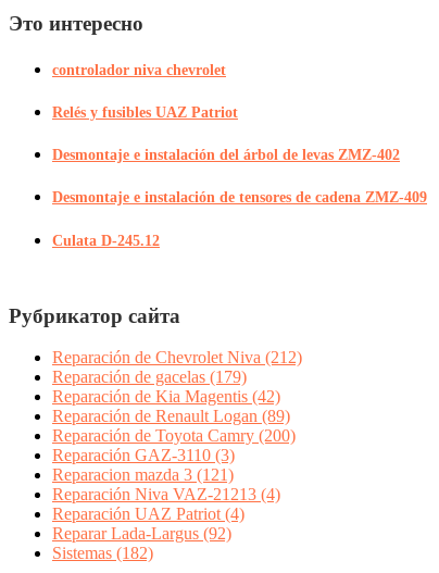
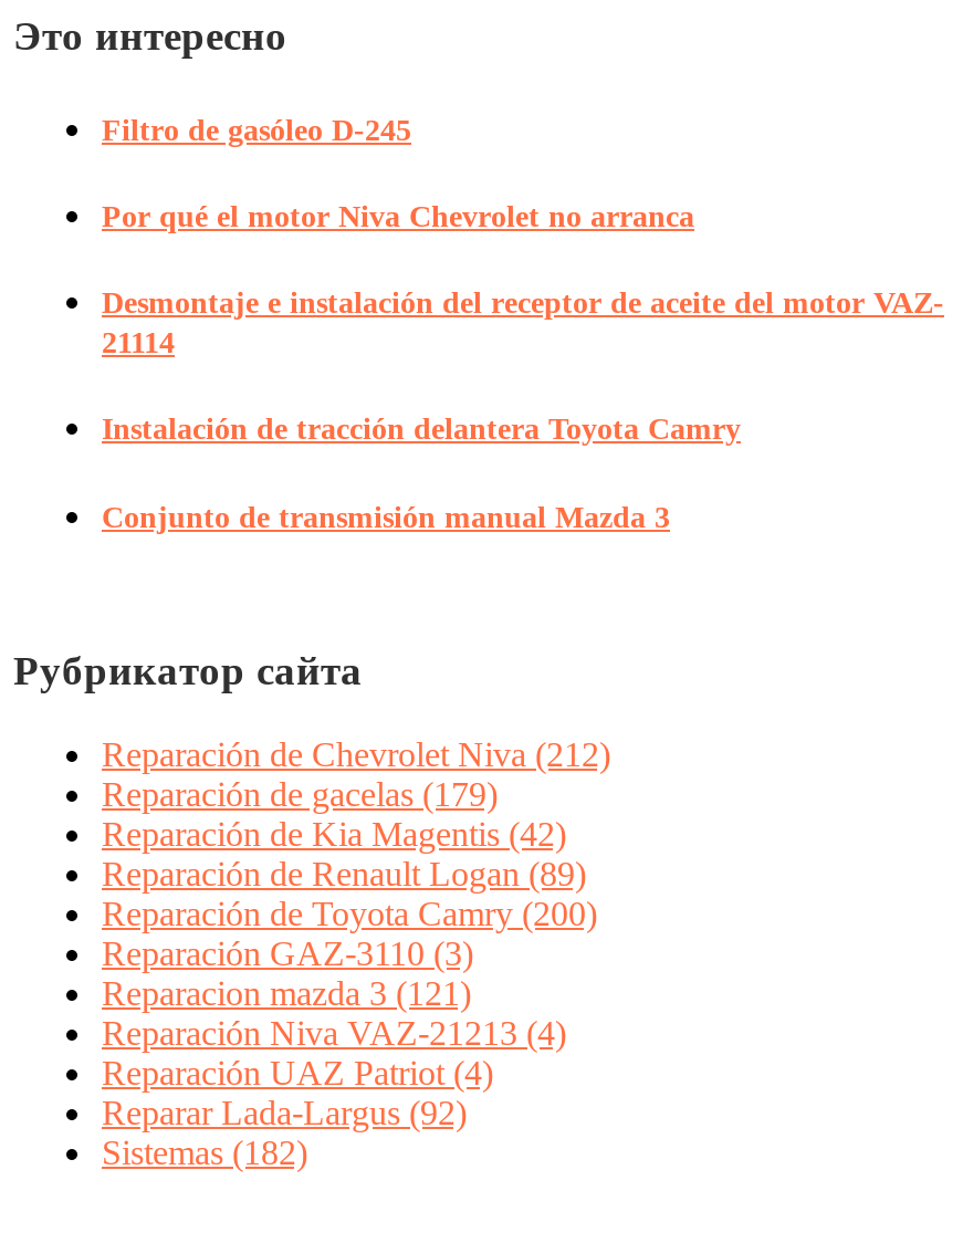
[52,62,226,78] controlador niva chevrolet -> [102,113,411,146] Filtro de gasóleo D-245
[52,104,238,121] Relés y fusibles UAZ Patriot -> [102,200,694,233] Por qué el motor Niva Chevrolet no arranca
[52,147,400,163] Desmontaje e instalación del árbol de levas ZMZ-402 -> [102,287,944,360] Desmontaje e instalación del receptor de aceite del motor VAZ- | 21114
[52,190,427,206] Desmontaje e instalación de tensores de cadena ZMZ-409 -> [102,414,741,447] Instalación de tracción delantera Toyota Camry
[52,232,160,249] Culata D-245.12 -> [102,500,670,533] Conjunto de transmisión manual Mazda 3

